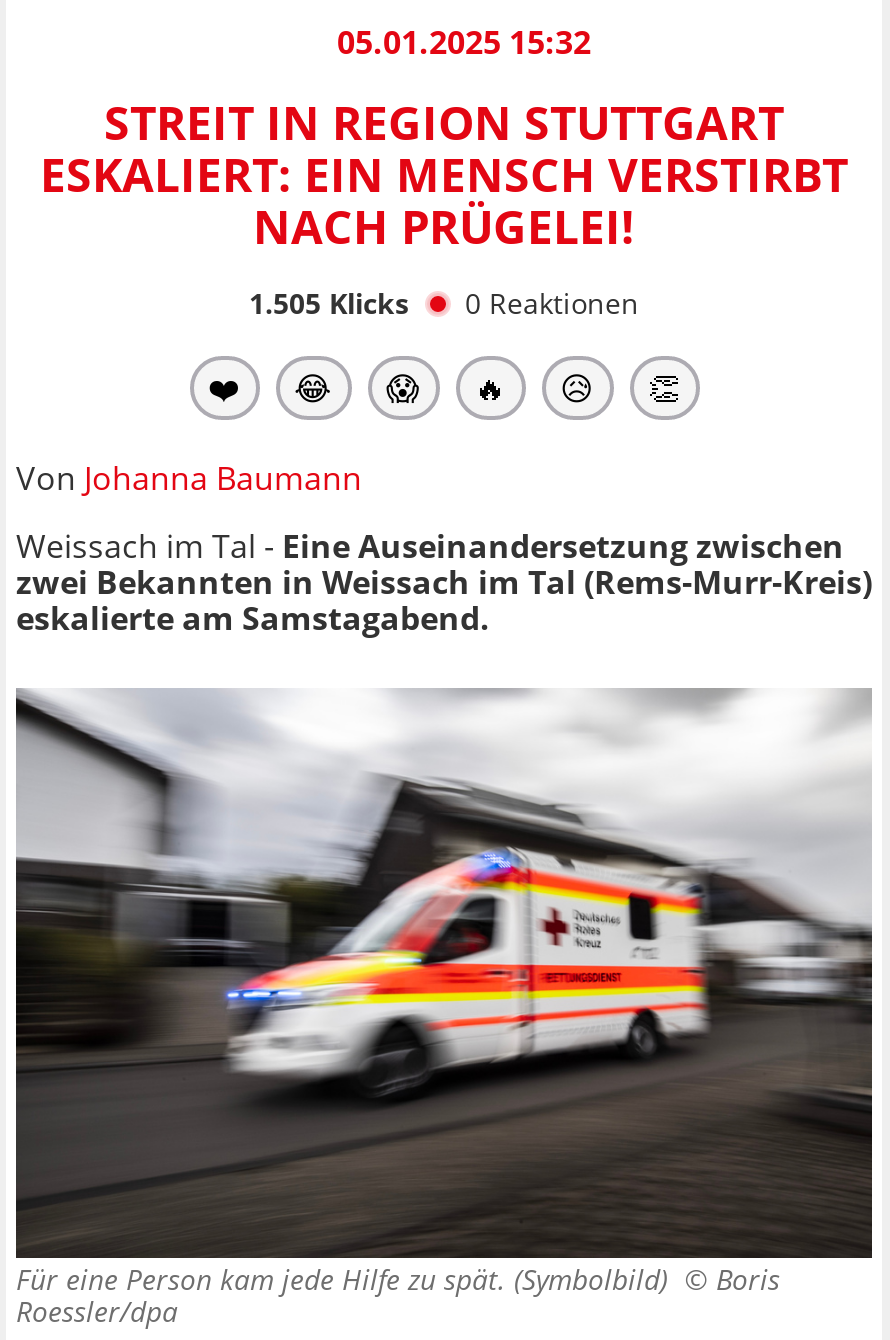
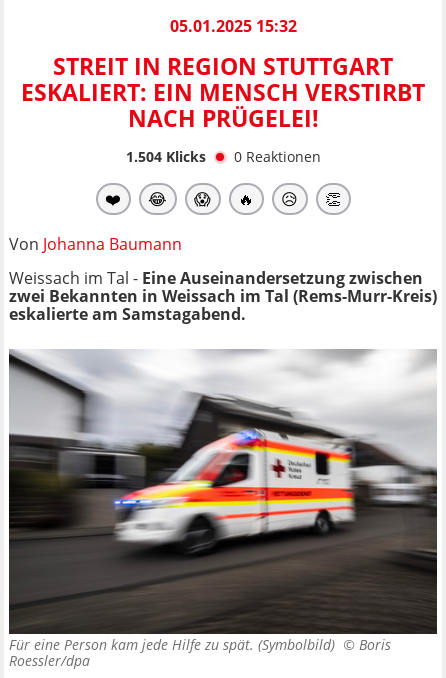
[249,284,639,322] 1.505 Klicks 0 Reaktionen -> [125,147,320,166] 1.504 Klicks 0 Reaktionen

